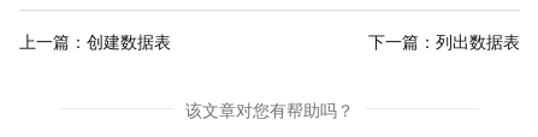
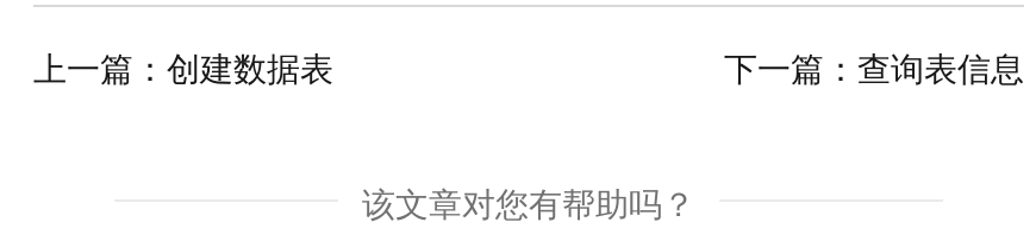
[368,29,520,53] 下一篇：列出数据表 -> [724,44,1024,92] 下一篇：查询表信息

